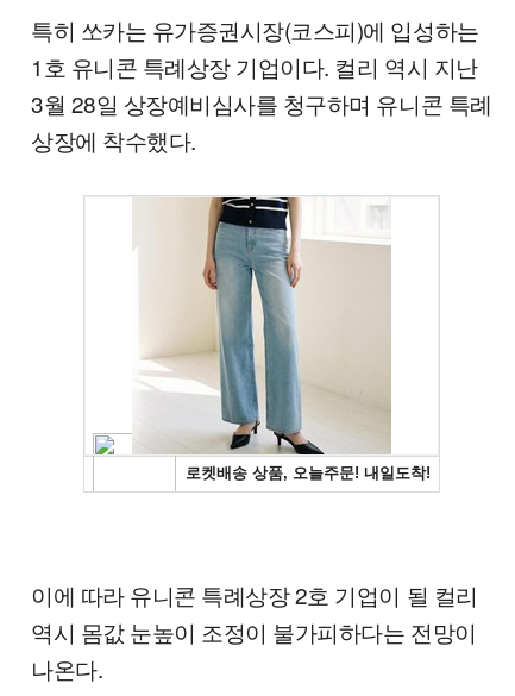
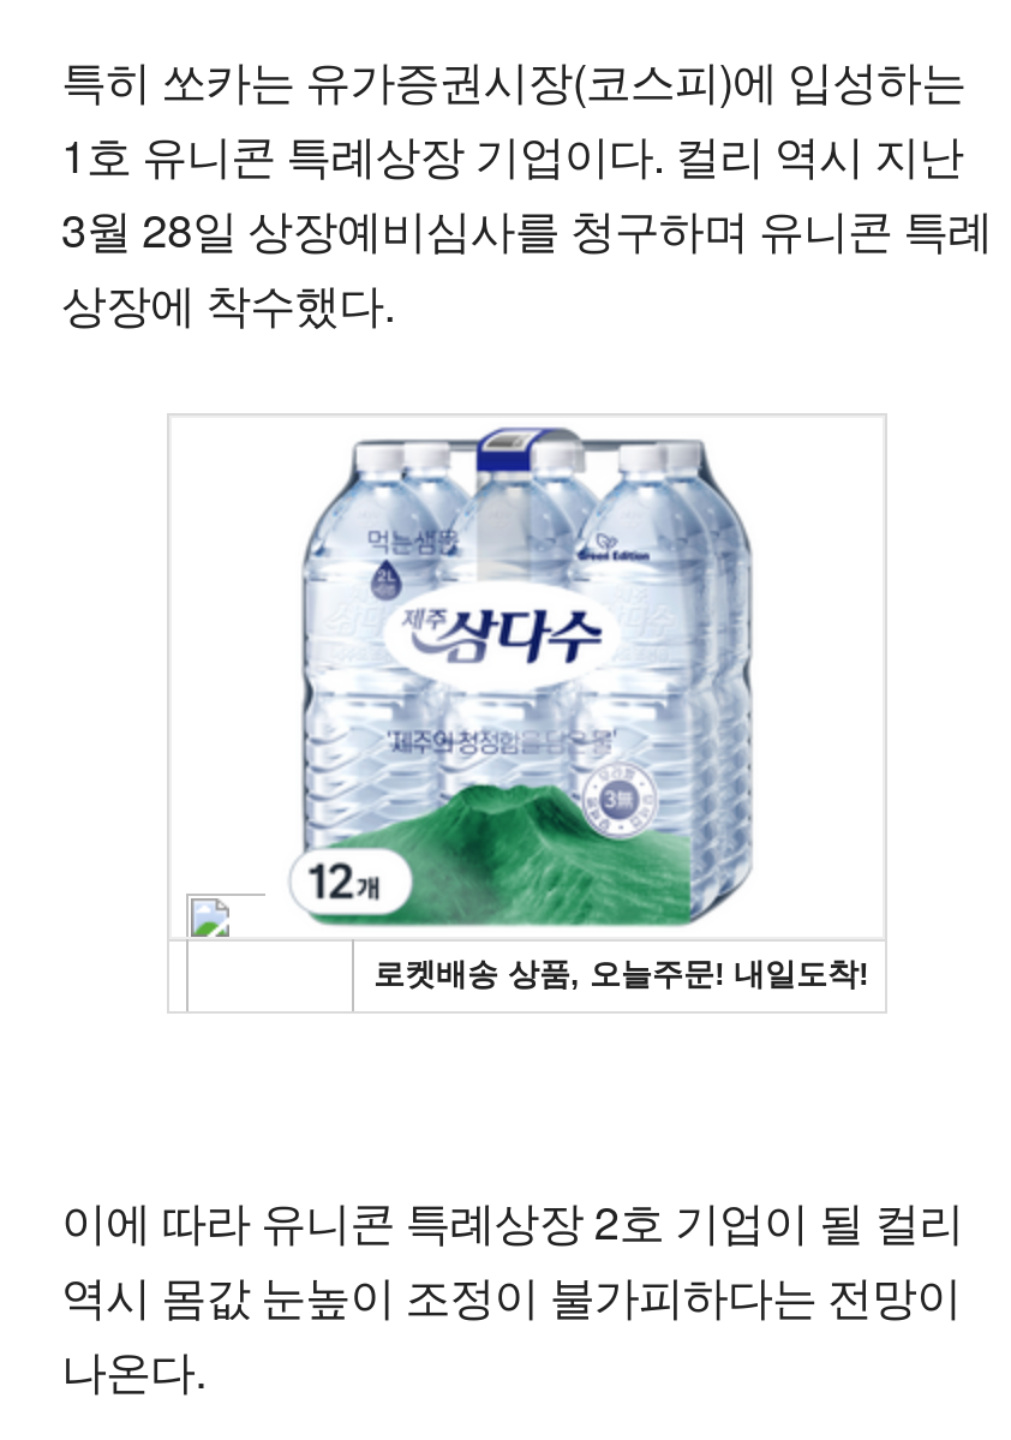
[132,196,392,456] [image] -> [268,418,789,937] [image]

